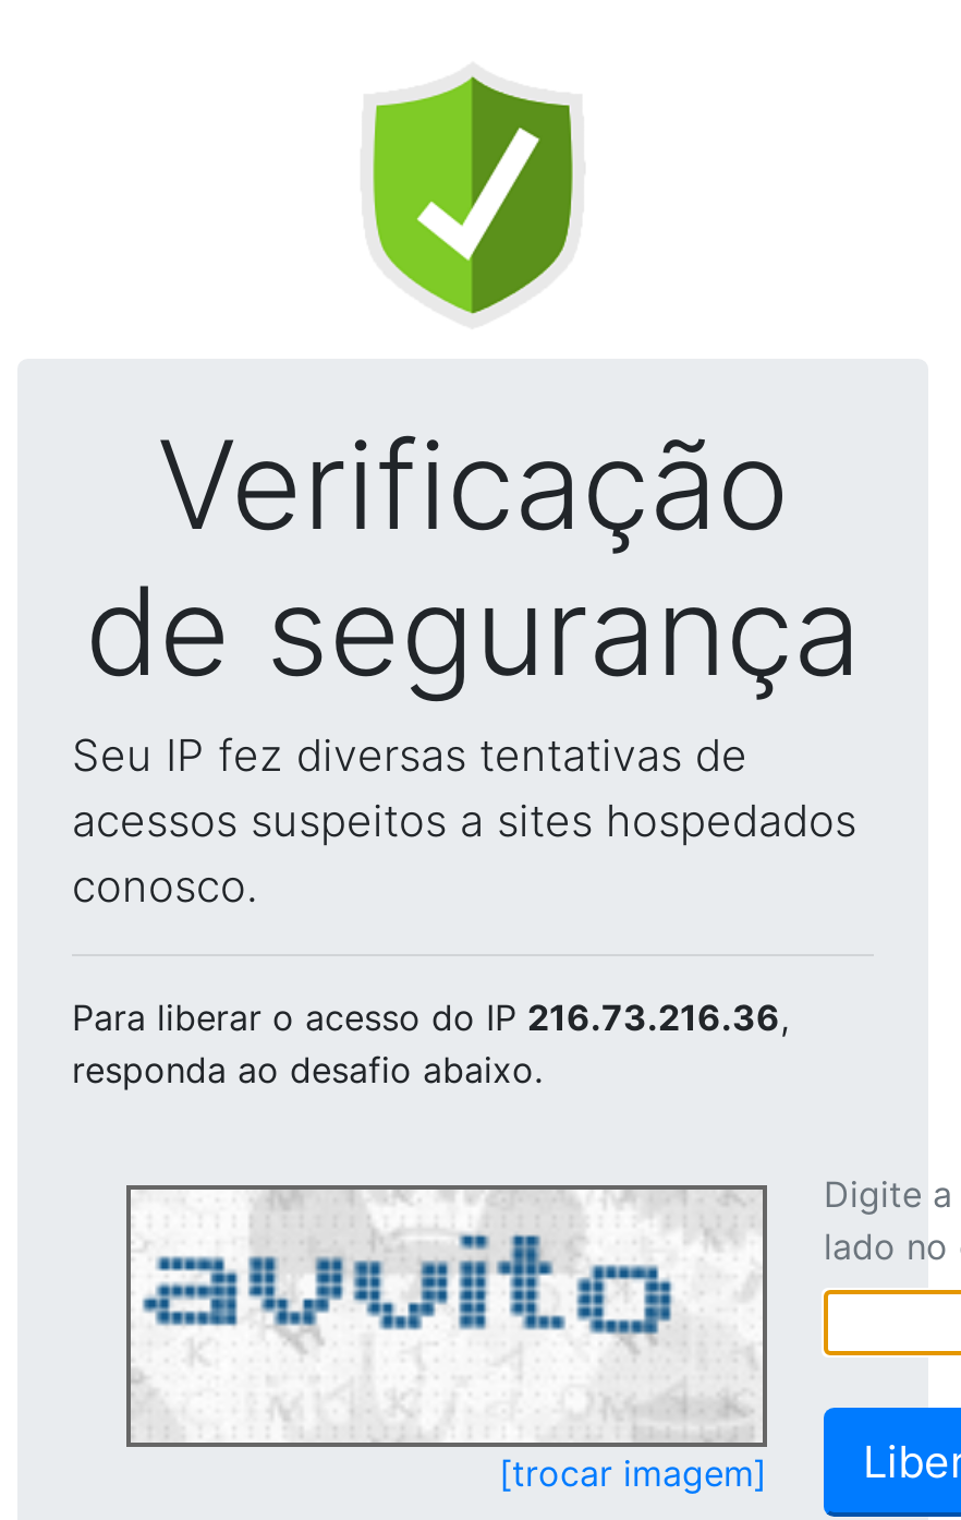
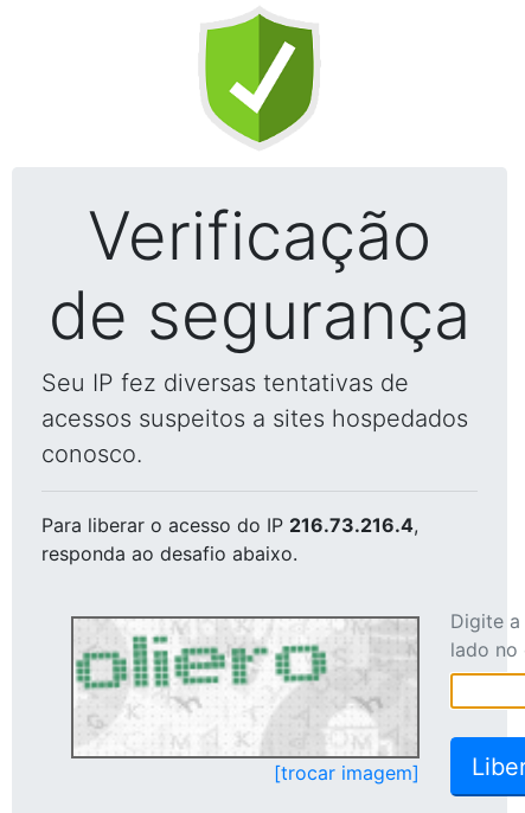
[72,996,789,1039] Para liberar o acesso do IP 216.73.216.36, -> [41,513,418,537] Para liberar o acesso do IP 216.73.216.4,
[133,1194,761,1438] [image] -> [76,620,415,755] [image]

